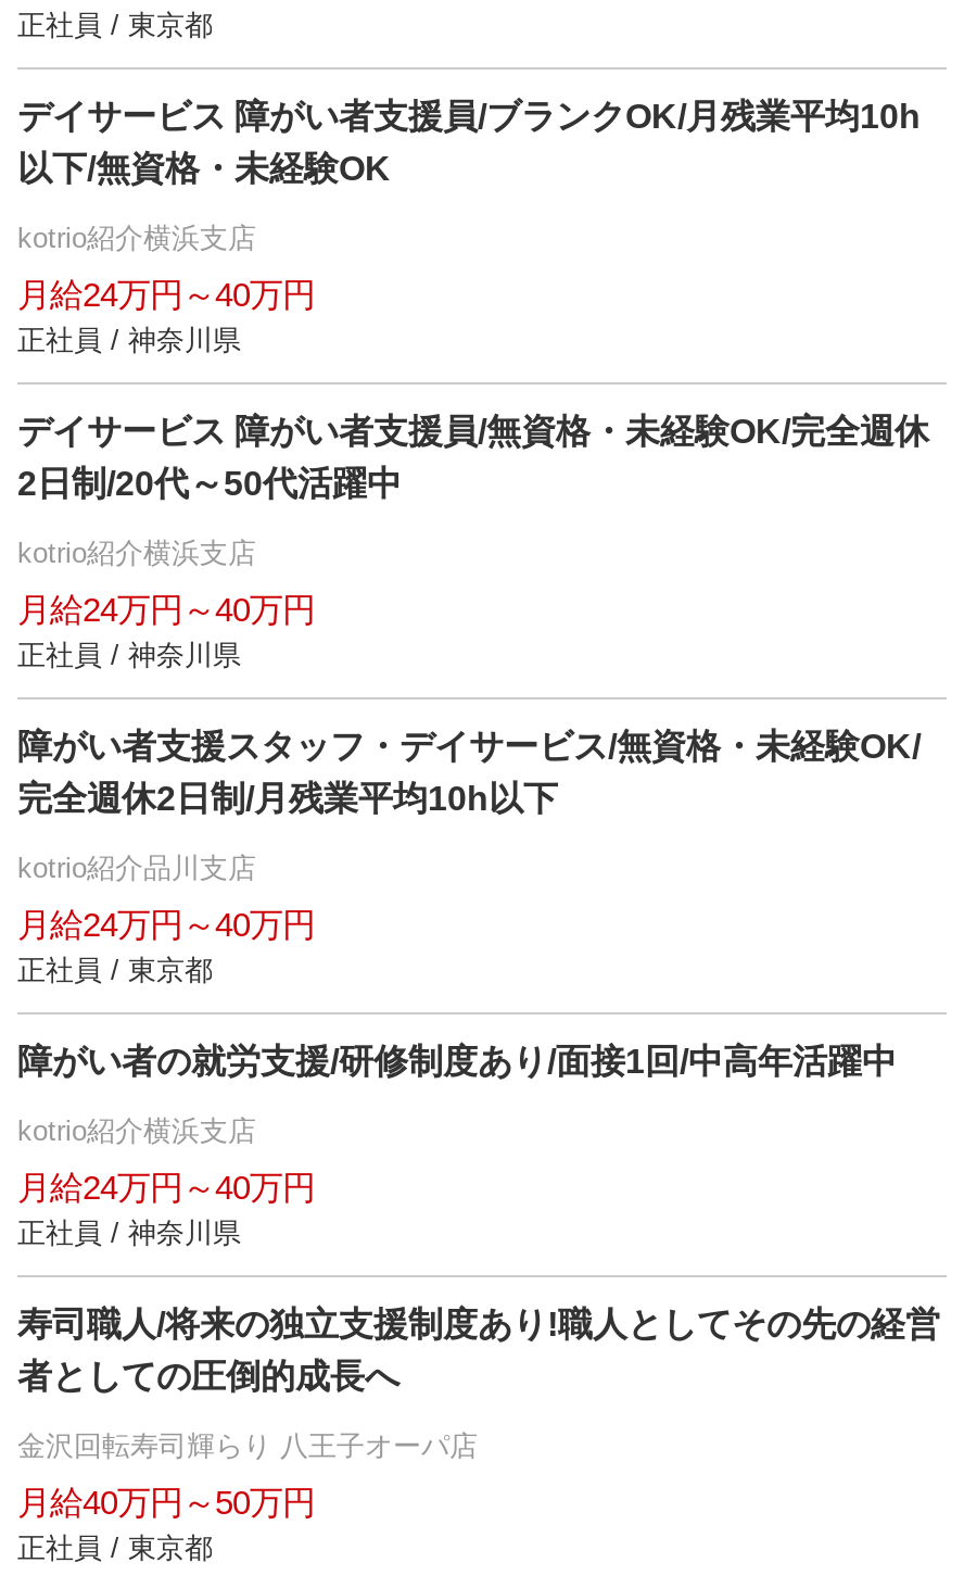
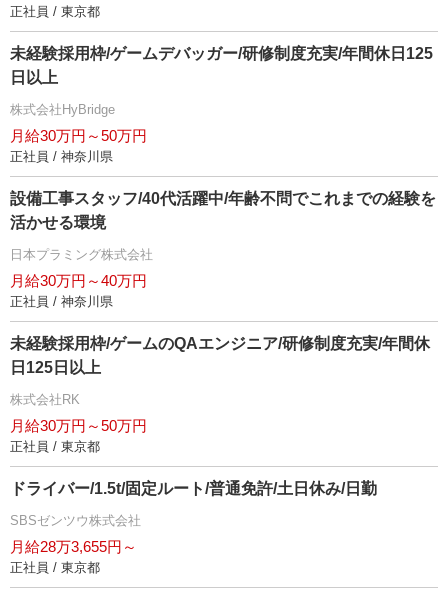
[17,98,921,187] デイサービス 障がい者支援員/ブランクOK/月残業平均10h | 以下/無資格・未経験OK -> [10,45,433,86] 未経験採用枠/ゲームデバッガー/研修制度充実/年間休日125 | 日以上
[17,222,256,254] kotrio紹介横浜支店 -> [10,102,115,117] 株式会社HyBridge
[17,276,315,313] 月給24万円～40万円 -> [10,127,147,144] 月給30万円～50万円
[17,413,929,502] デイサービス 障がい者支援員/無資格・未経験OK/完全週休 | 2日制/20代～50代活躍中 -> [10,190,436,231] 設備工事スタッフ/40代活躍中/年齢不問でこれまでの経験を | 活かせる環境
[17,537,256,569] kotrio紹介横浜支店 -> [10,247,153,262] 日本プラミング株式会社
[17,591,315,628] 月給24万円～40万円 -> [10,272,147,289] 月給30万円～40万円
[17,728,921,817] 障がい者支援スタッフ・デイサービス/無資格・未経験OK/ | 完全週休2日制/月残業平均10h以下 -> [10,335,430,376] 未経験採用枠/ゲームのQAエンジニア/研修制度充実/年間休 | 日125日以上
[17,852,256,884] kotrio紹介品川支店 -> [10,392,80,407] 株式会社RK
[17,906,315,943] 月給24万円～40万円 -> [10,417,147,434] 月給30万円～50万円
[17,1043,940,1521] 障がい者の就労支援/研修制度あり/面接1回/中高年活躍中 | kotrio紹介横浜支店 | 月給24万円～40万円 | 正社員 / 神奈川県 | 寿司職人/将来の独立支援制度あり!職人としてその先の経営 | 者としての圧倒的成長へ | 金沢回転寿司輝らり 八王子オーパ店 | 月給40万円～50万円 -> [10,480,377,555] ドライバー/1.5t/固定ルート/普通免許/土日休み/日勤 | SBSゼンツウ株式会社 | 月給28万3,655円～

